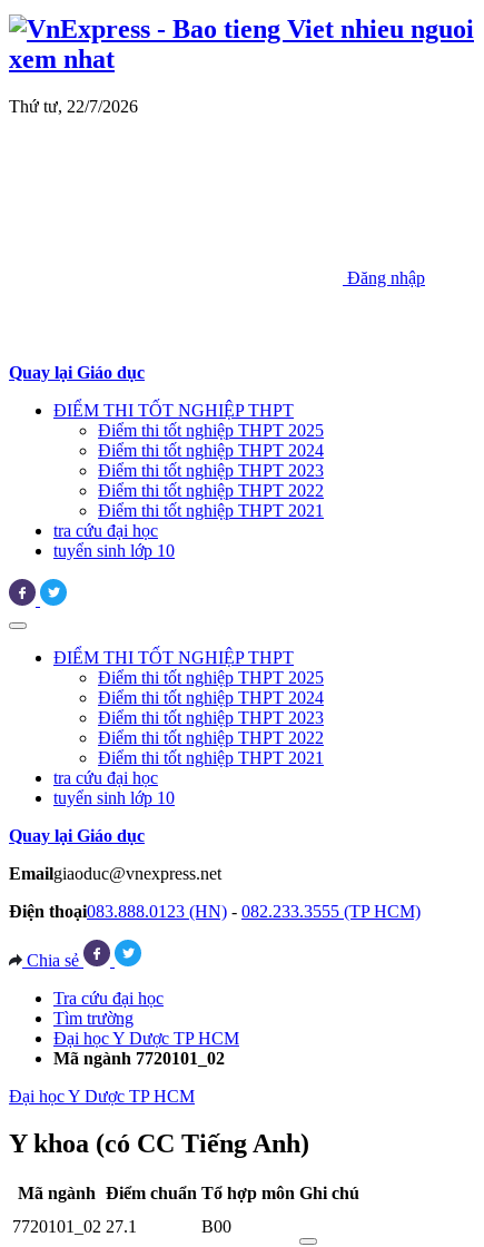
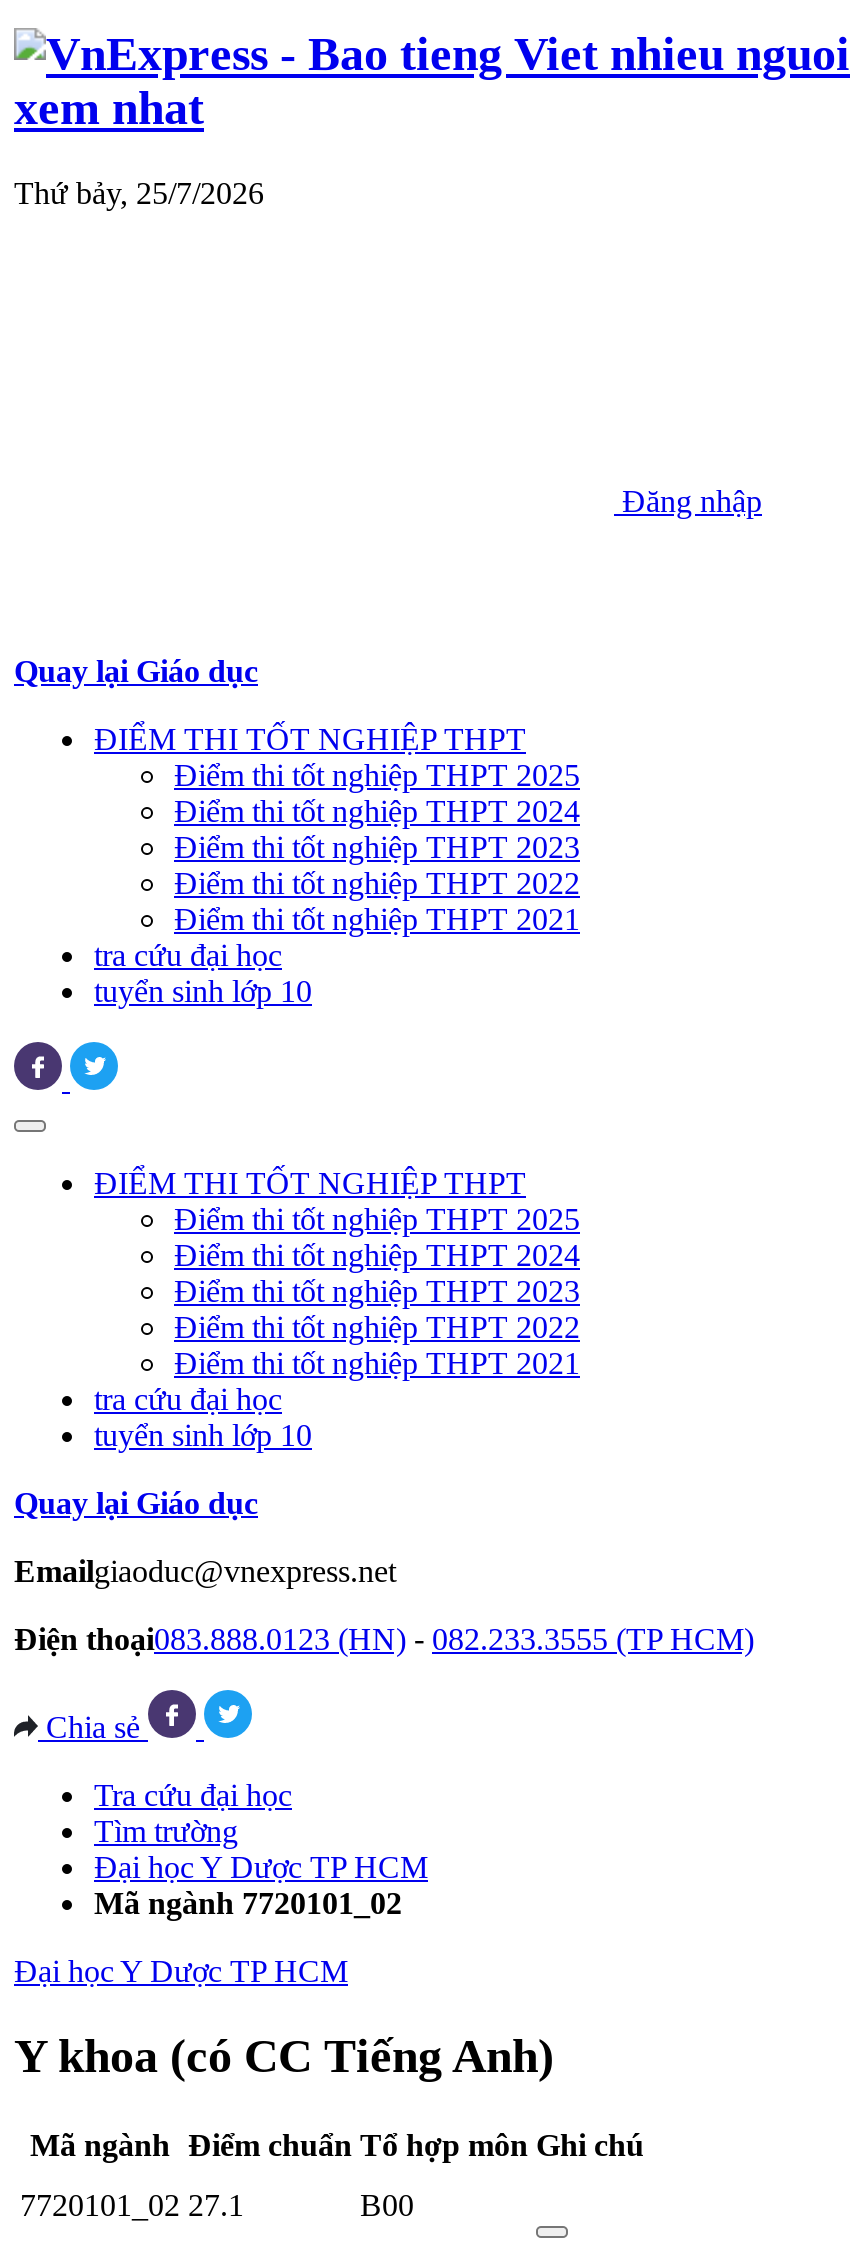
[9,97,138,116] Thứ tư, 22/7/2026 -> [14,176,264,210] Thứ bảy, 25/7/2026

